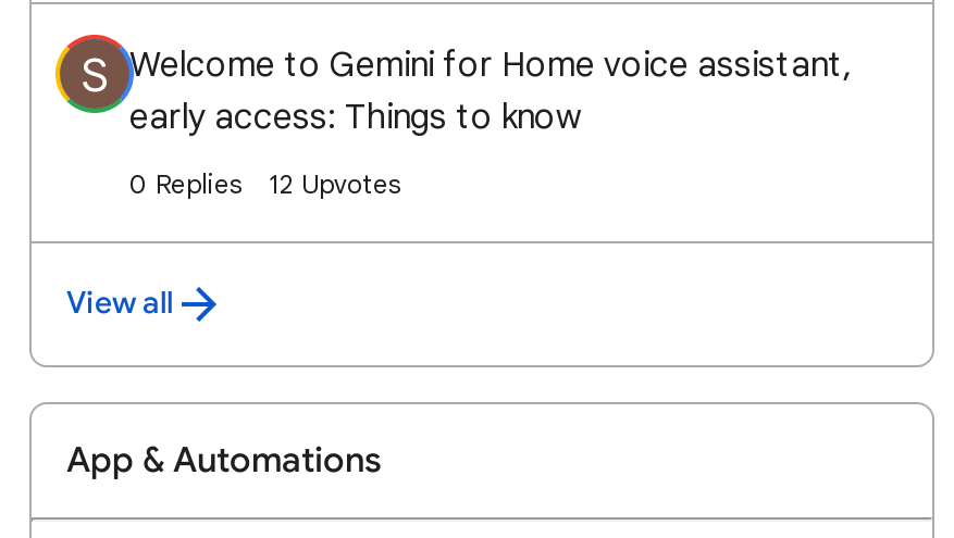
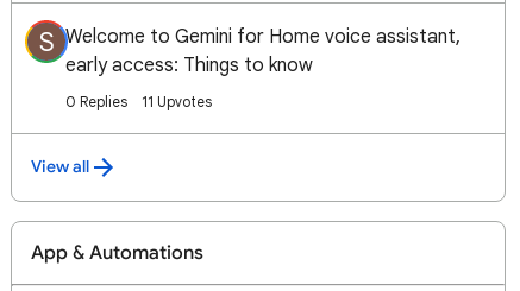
[269,167,401,200] 12 Upvotes -> [142,93,212,110] 11 Upvotes

